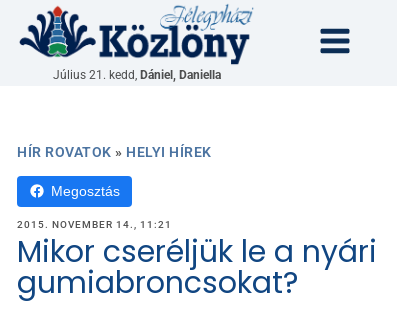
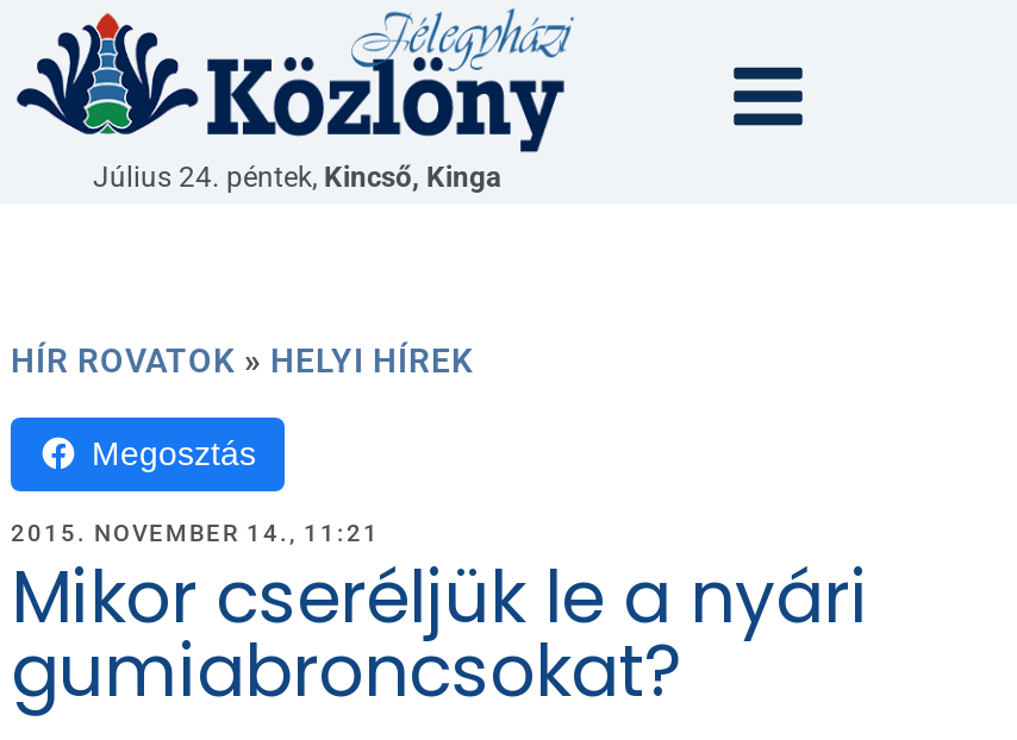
[53,68,221,82] Július 21. kedd, Dániel, Daniella -> [93,160,500,193] Július 24. péntek, Kincső, Kinga

